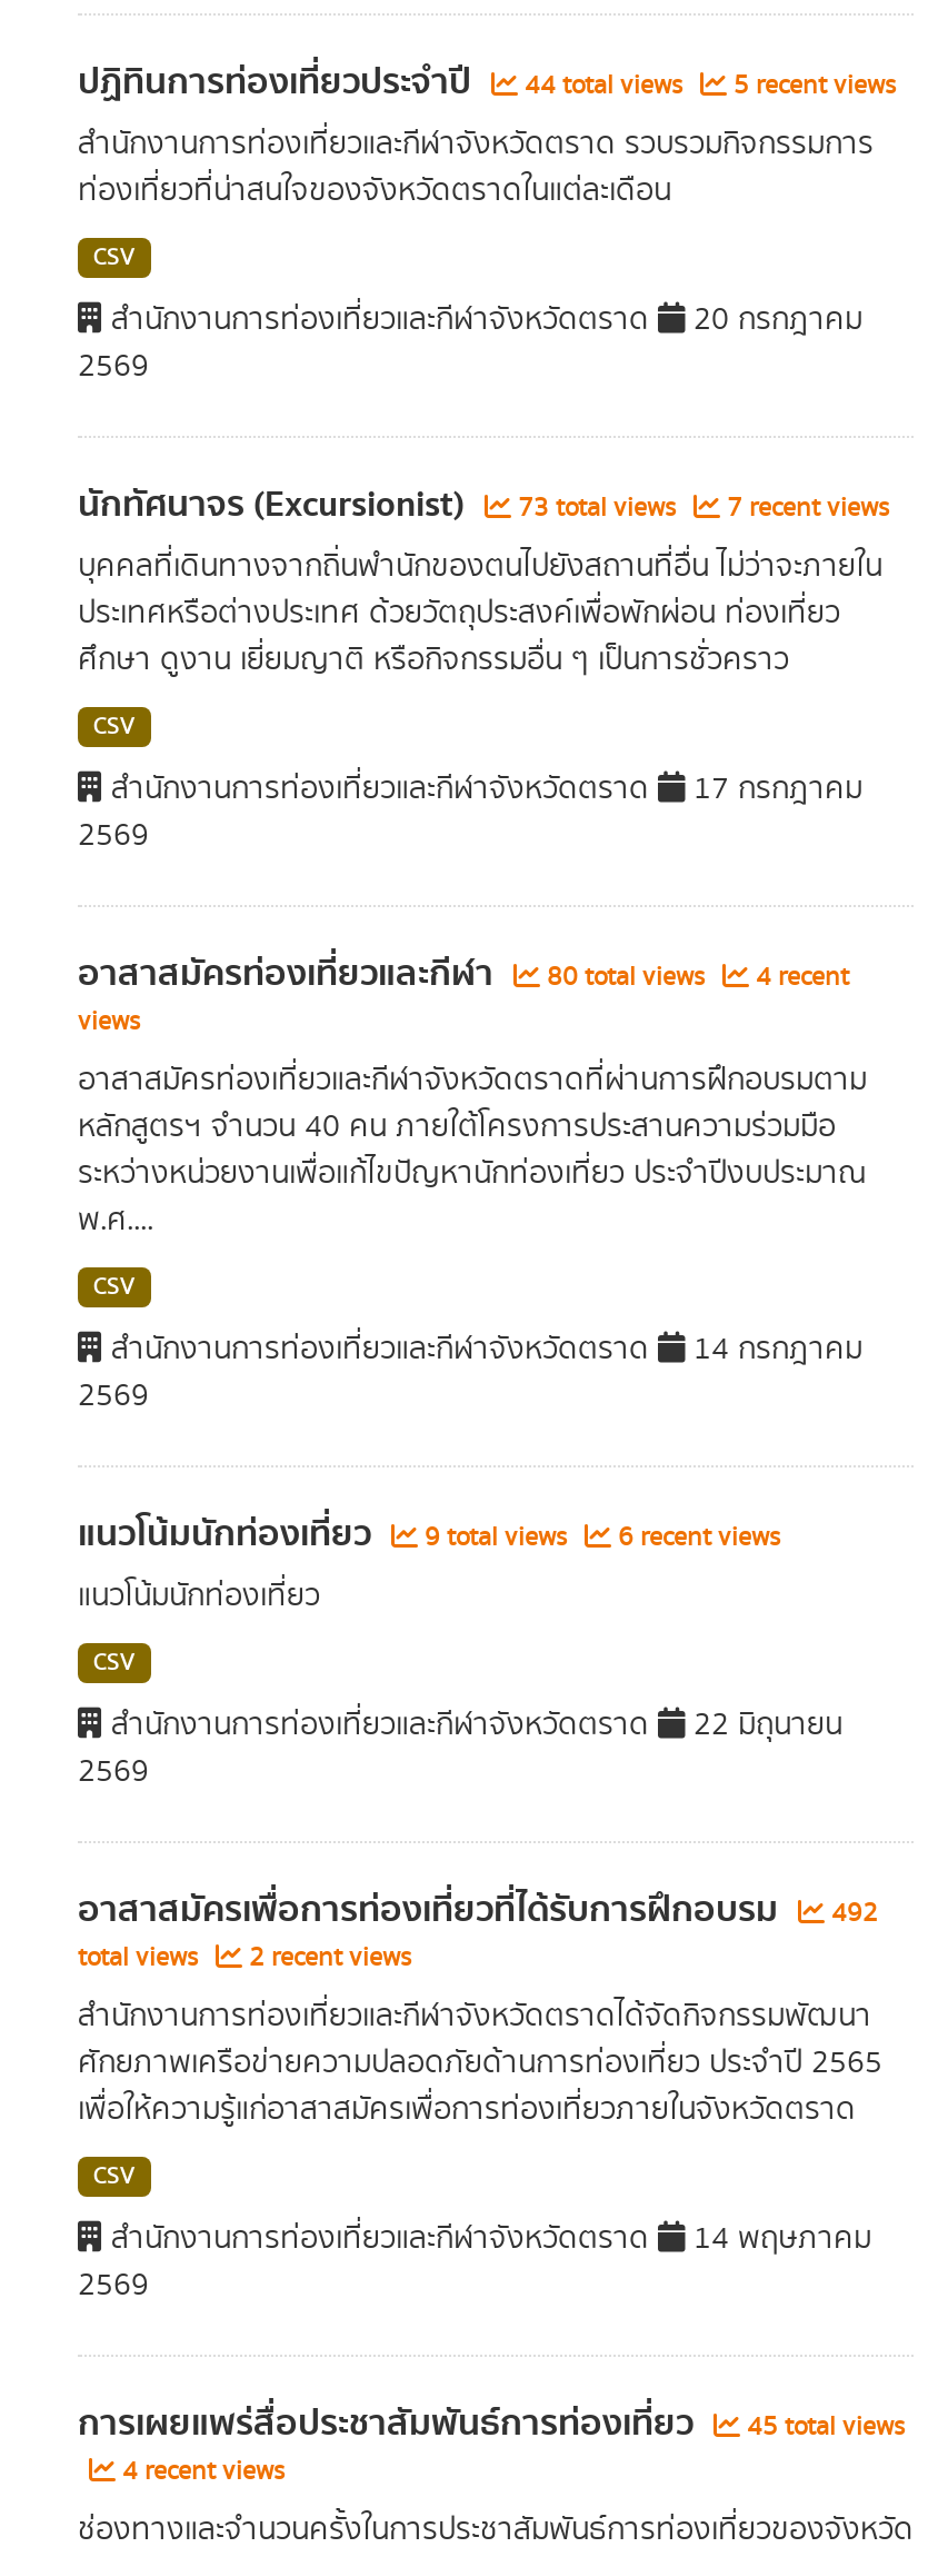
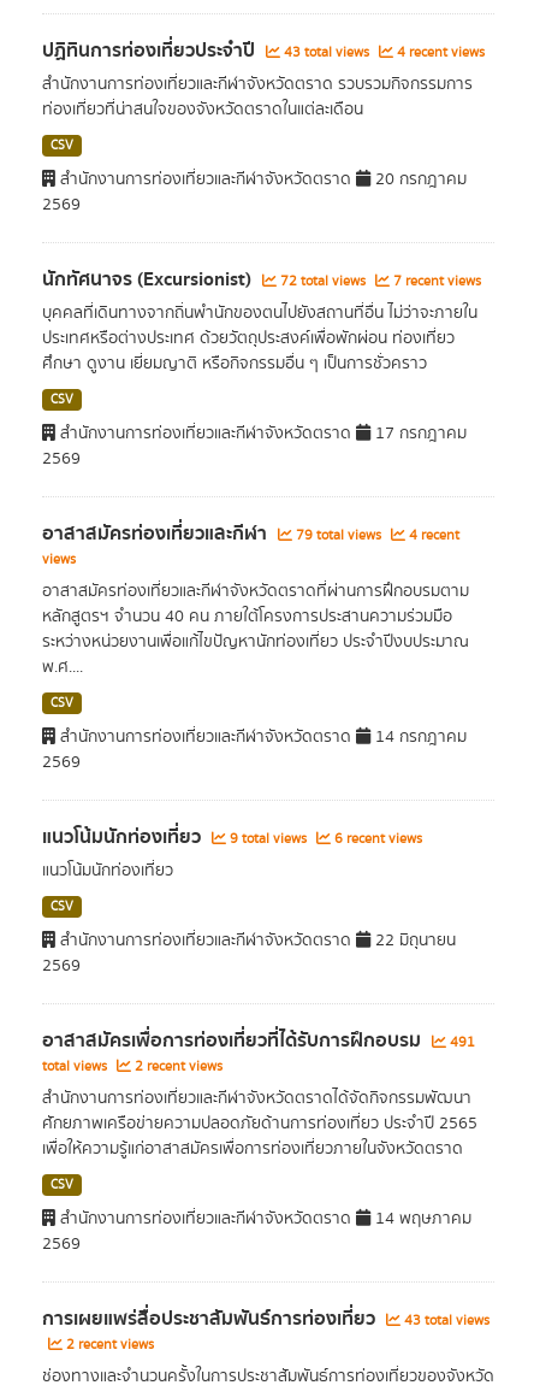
[518,67,689,105] 44 total views -> [280,42,373,63] 43 total views
[727,67,896,105] 5 recent views -> [393,42,485,63] 4 recent views
[78,476,889,534] นักทัศนาจร (Excursionist) 73 total views 7 recent views -> [42,264,481,295] นักทัศนาจร (Excursionist) 72 total views 7 recent views
[78,945,849,1003] อาสาสมัครท่องเที่ยวและกีฬา 80 total views 4 recent -> [42,518,459,549] อาสาสมัครท่องเที่ยวและกีฬา 79 total views 4 recent
[78,1881,878,1939] อาสาสมัครเพื่อการท่องเที่ยวที่ได้รับการฝึกอบรม 492 -> [42,1025,475,1056] อาสาสมัครเพื่อการท่องเที่ยวที่ได้รับการฝึกอบรม 491
[78,2395,905,2452] การเผยแพร่สื่อประชาสัมพันธ์การท่องเที่ยว 45 total views -> [42,1303,489,1334] การเผยแพร่สื่อประชาสัมพันธ์การท่องเที่ยว 43 total views
[116,2452,285,2490] 4 recent views -> [63,1334,154,1355] 2 recent views

